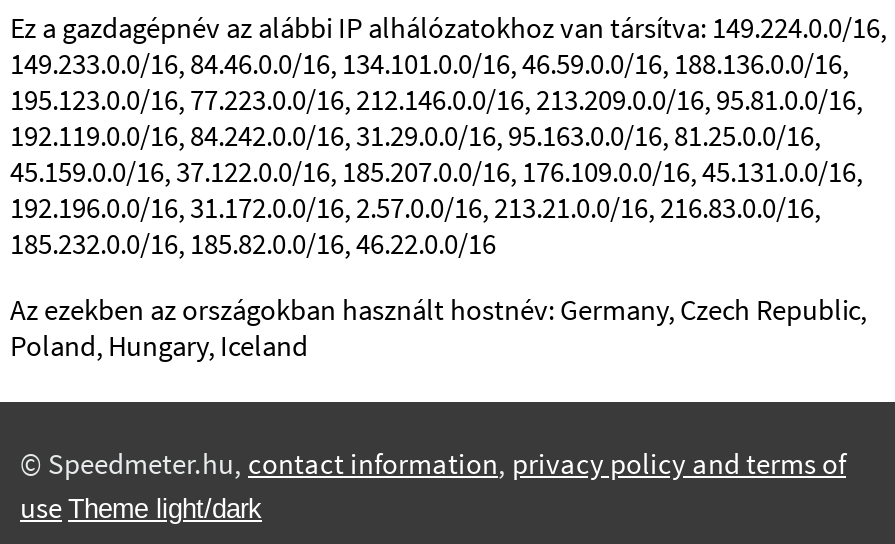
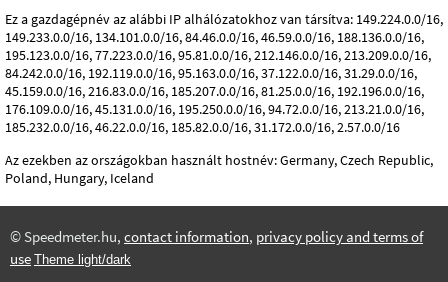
[10,46,862,262] 149.233.0.0/16, 84.46.0.0/16, 134.101.0.0/16, 46.59.0.0/16, 188.136.0.0/16, | 195.123.0.0/16, 77.223.0.0/16, 212.146.0.0/16, 213.209.0.0/16, 95.81.0.0/16, | 192.119.0.0/16, 84.242.0.0/16, 31.29.0.0/16, 95.163.0.0/16, 81.25.0.0/16, | 45.159.0.0/16, 37.122.0.0/16, 185.207.0.0/16, 176.109.0.0/16, 45.131.0.0/16, | 192.196.0.0/16, 31.172.0.0/16, 2.57.0.0/16, 213.21.0.0/16, 216.83.0.0/16, | 185.232.0.0/16, 185.82.0.0/16, 46.22.0.0/16 -> [5,28,431,136] 149.233.0.0/16, 134.101.0.0/16, 84.46.0.0/16, 46.59.0.0/16, 188.136.0.0/16, | 195.123.0.0/16, 77.223.0.0/16, 95.81.0.0/16, 212.146.0.0/16, 213.209.0.0/16, | 84.242.0.0/16, 192.119.0.0/16, 95.163.0.0/16, 37.122.0.0/16, 31.29.0.0/16, | 45.159.0.0/16, 216.83.0.0/16, 185.207.0.0/16, 81.25.0.0/16, 192.196.0.0/16, | 176.109.0.0/16, 45.131.0.0/16, 195.250.0.0/16, 94.72.0.0/16, 213.21.0.0/16, | 185.232.0.0/16, 46.22.0.0/16, 185.82.0.0/16, 31.172.0.0/16, 2.57.0.0/16

